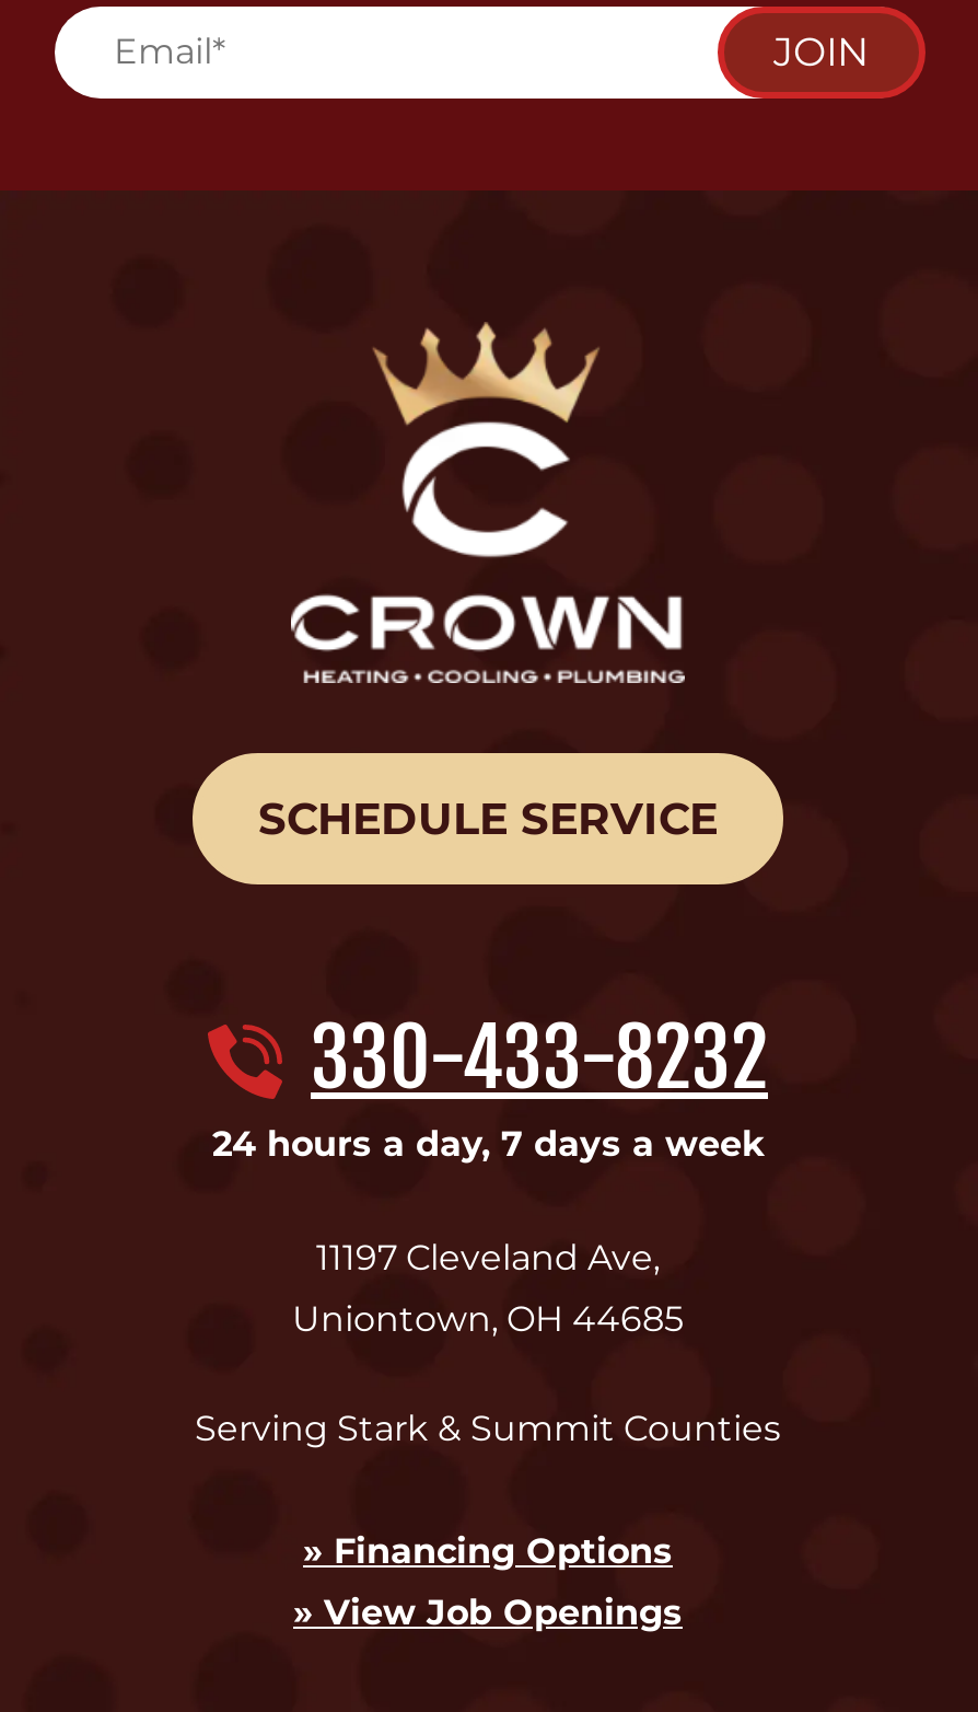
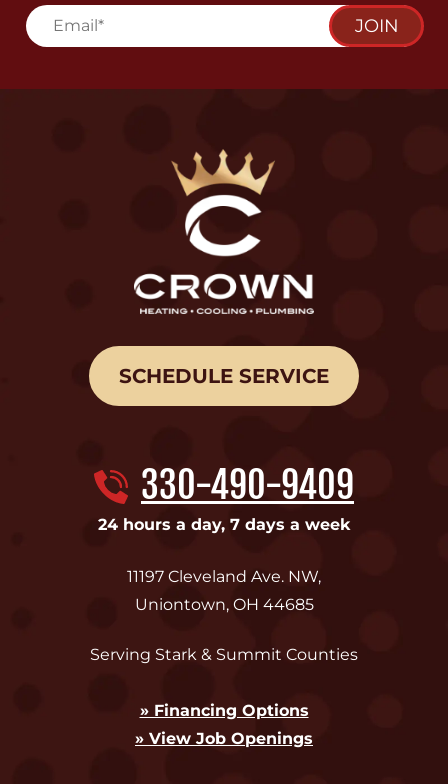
[311,1009,768,1108] 330-433-8232 -> [141,463,354,508] 330-490-9409
[316,1237,660,1278] 11197 Cleveland Ave, -> [127,567,321,586] 11197 Cleveland Ave. NW,

